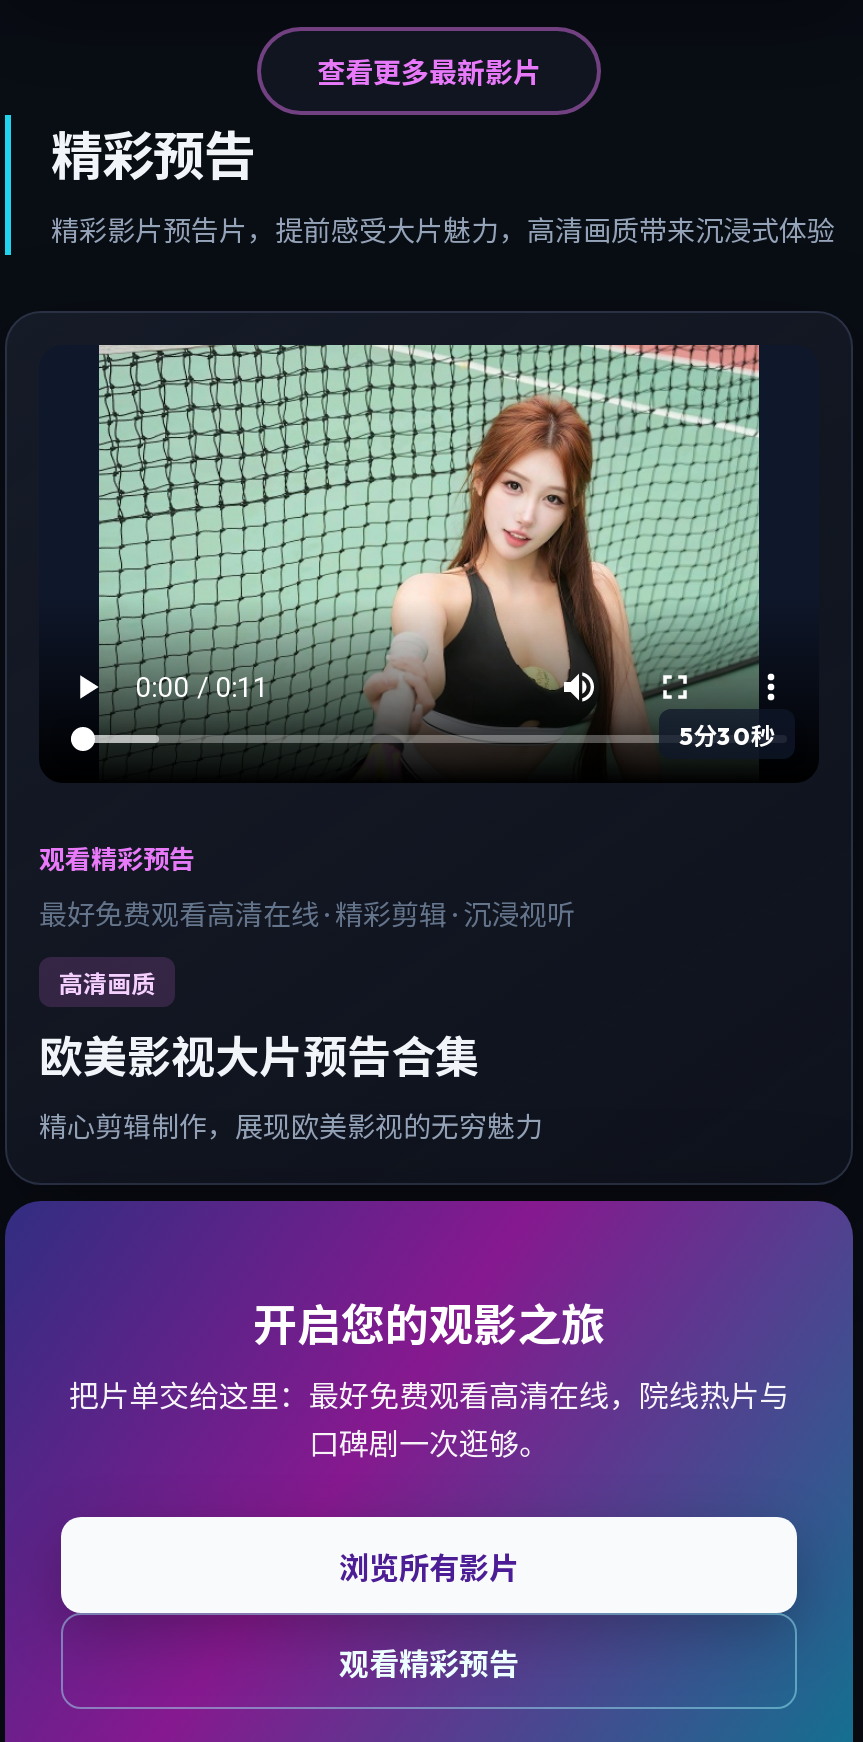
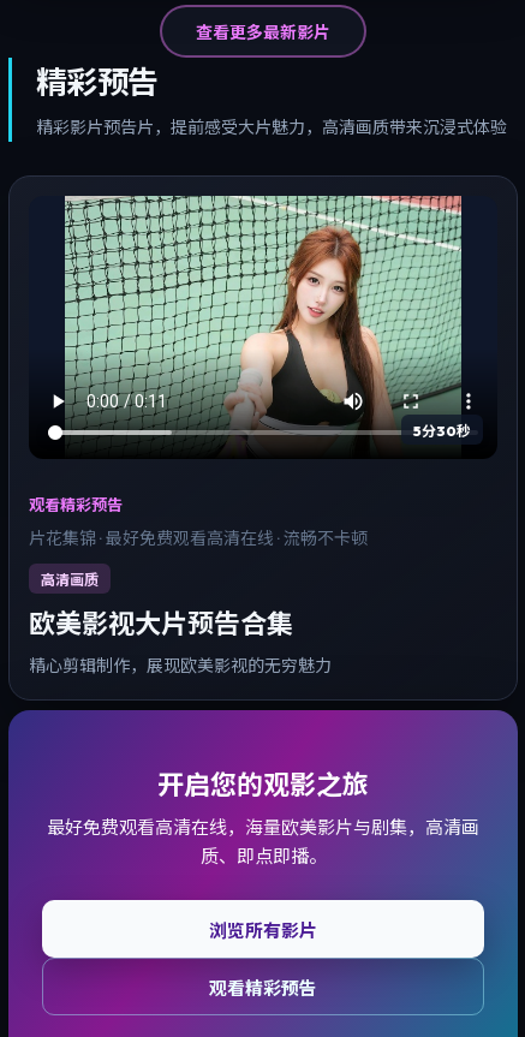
[39,897,575,933] 最好免费观看高清在线 · 精彩剪辑 · 沉浸视听 -> [29,528,368,550] 片花集锦 · 最好免费观看高清在线 · 流畅不卡顿
[69,1377,789,1463] 把片单交给这里：最好免费观看高清在线，院线热片与 | 口碑剧一次逛够。 -> [47,816,479,868] 最好免费观看高清在线，海量欧美影片与剧集，高清画 | 质、即点即播。

